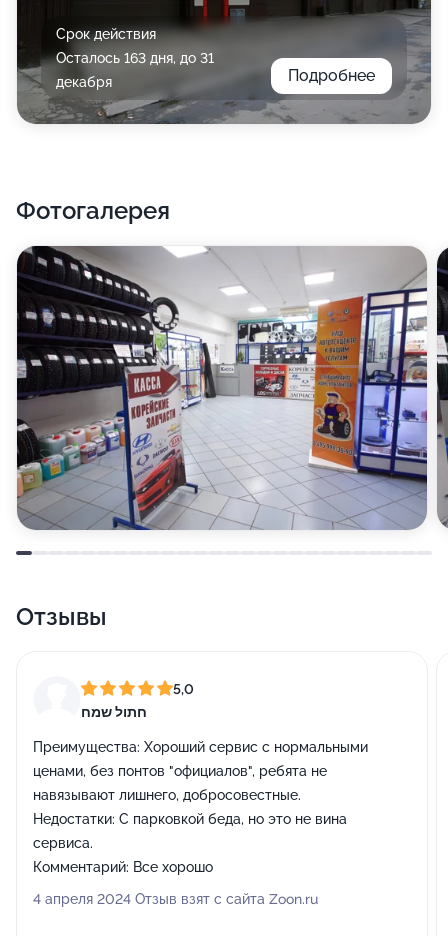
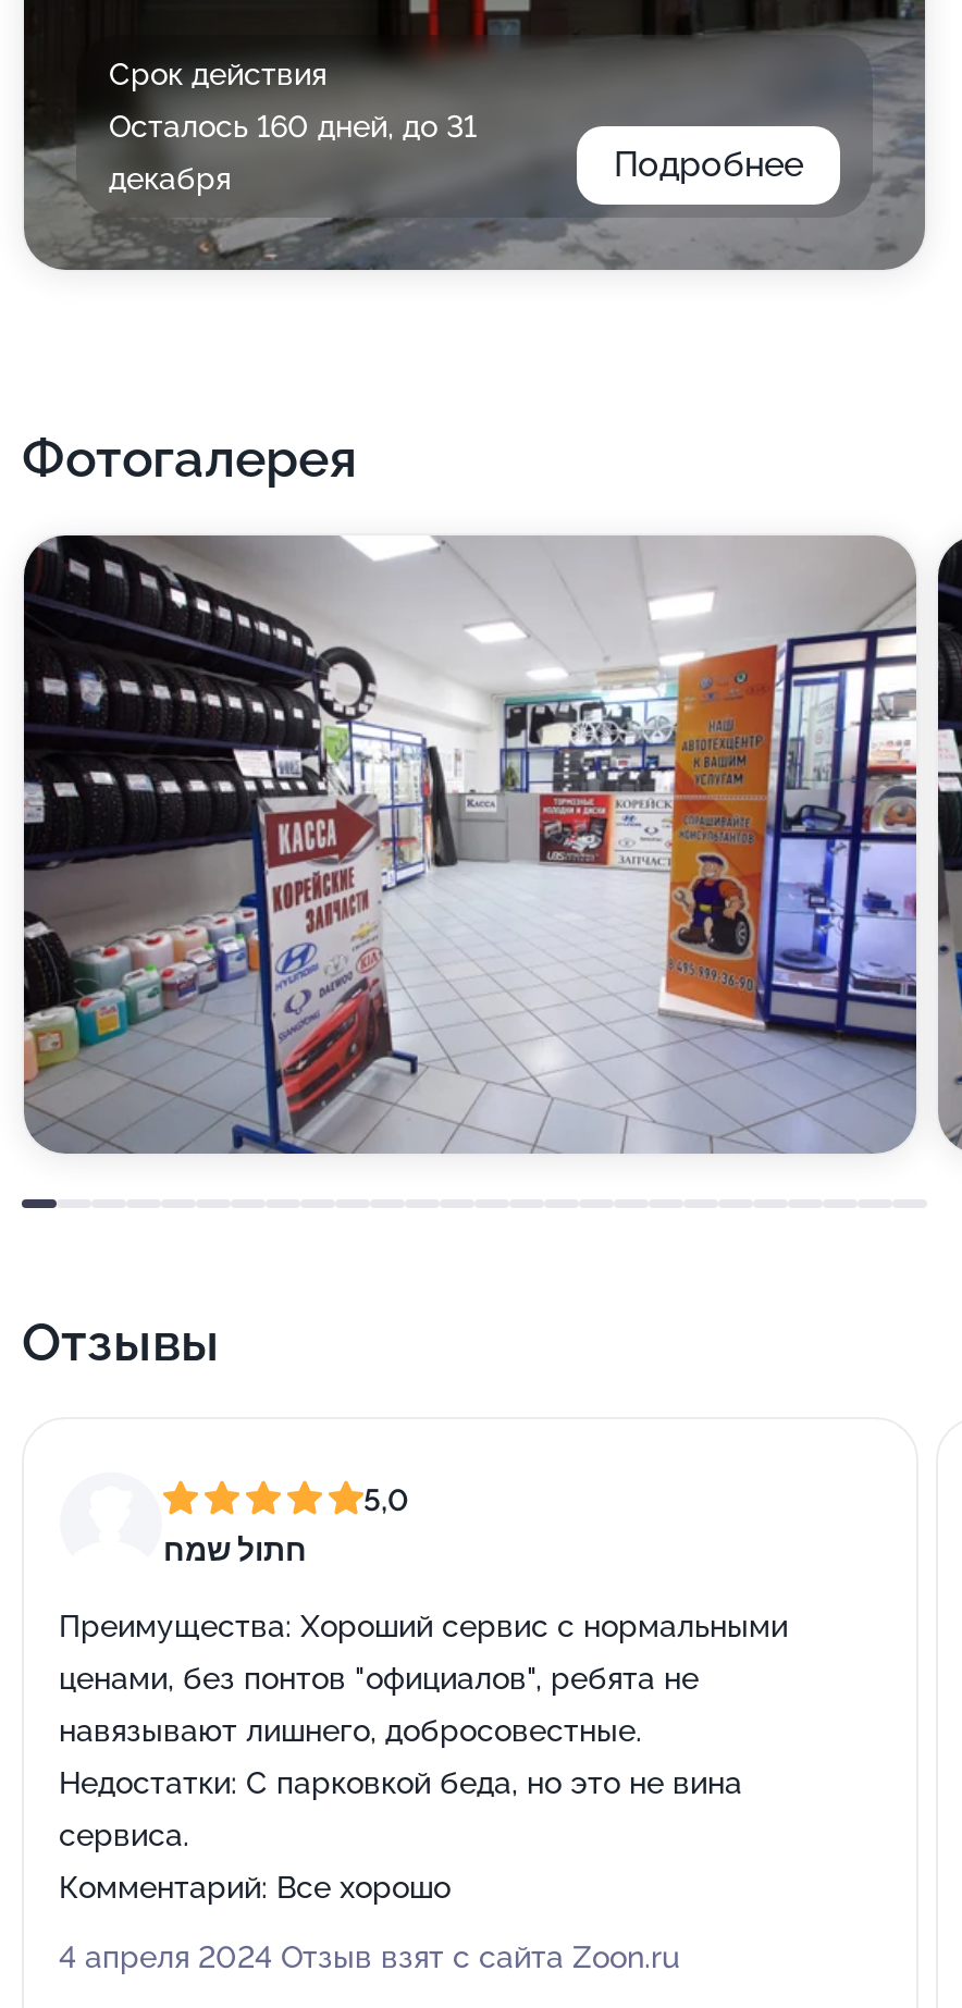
[56,50,214,66] Осталось 163 дня, до 31 -> [109,109,477,144] Осталось 160 дней, до 31

